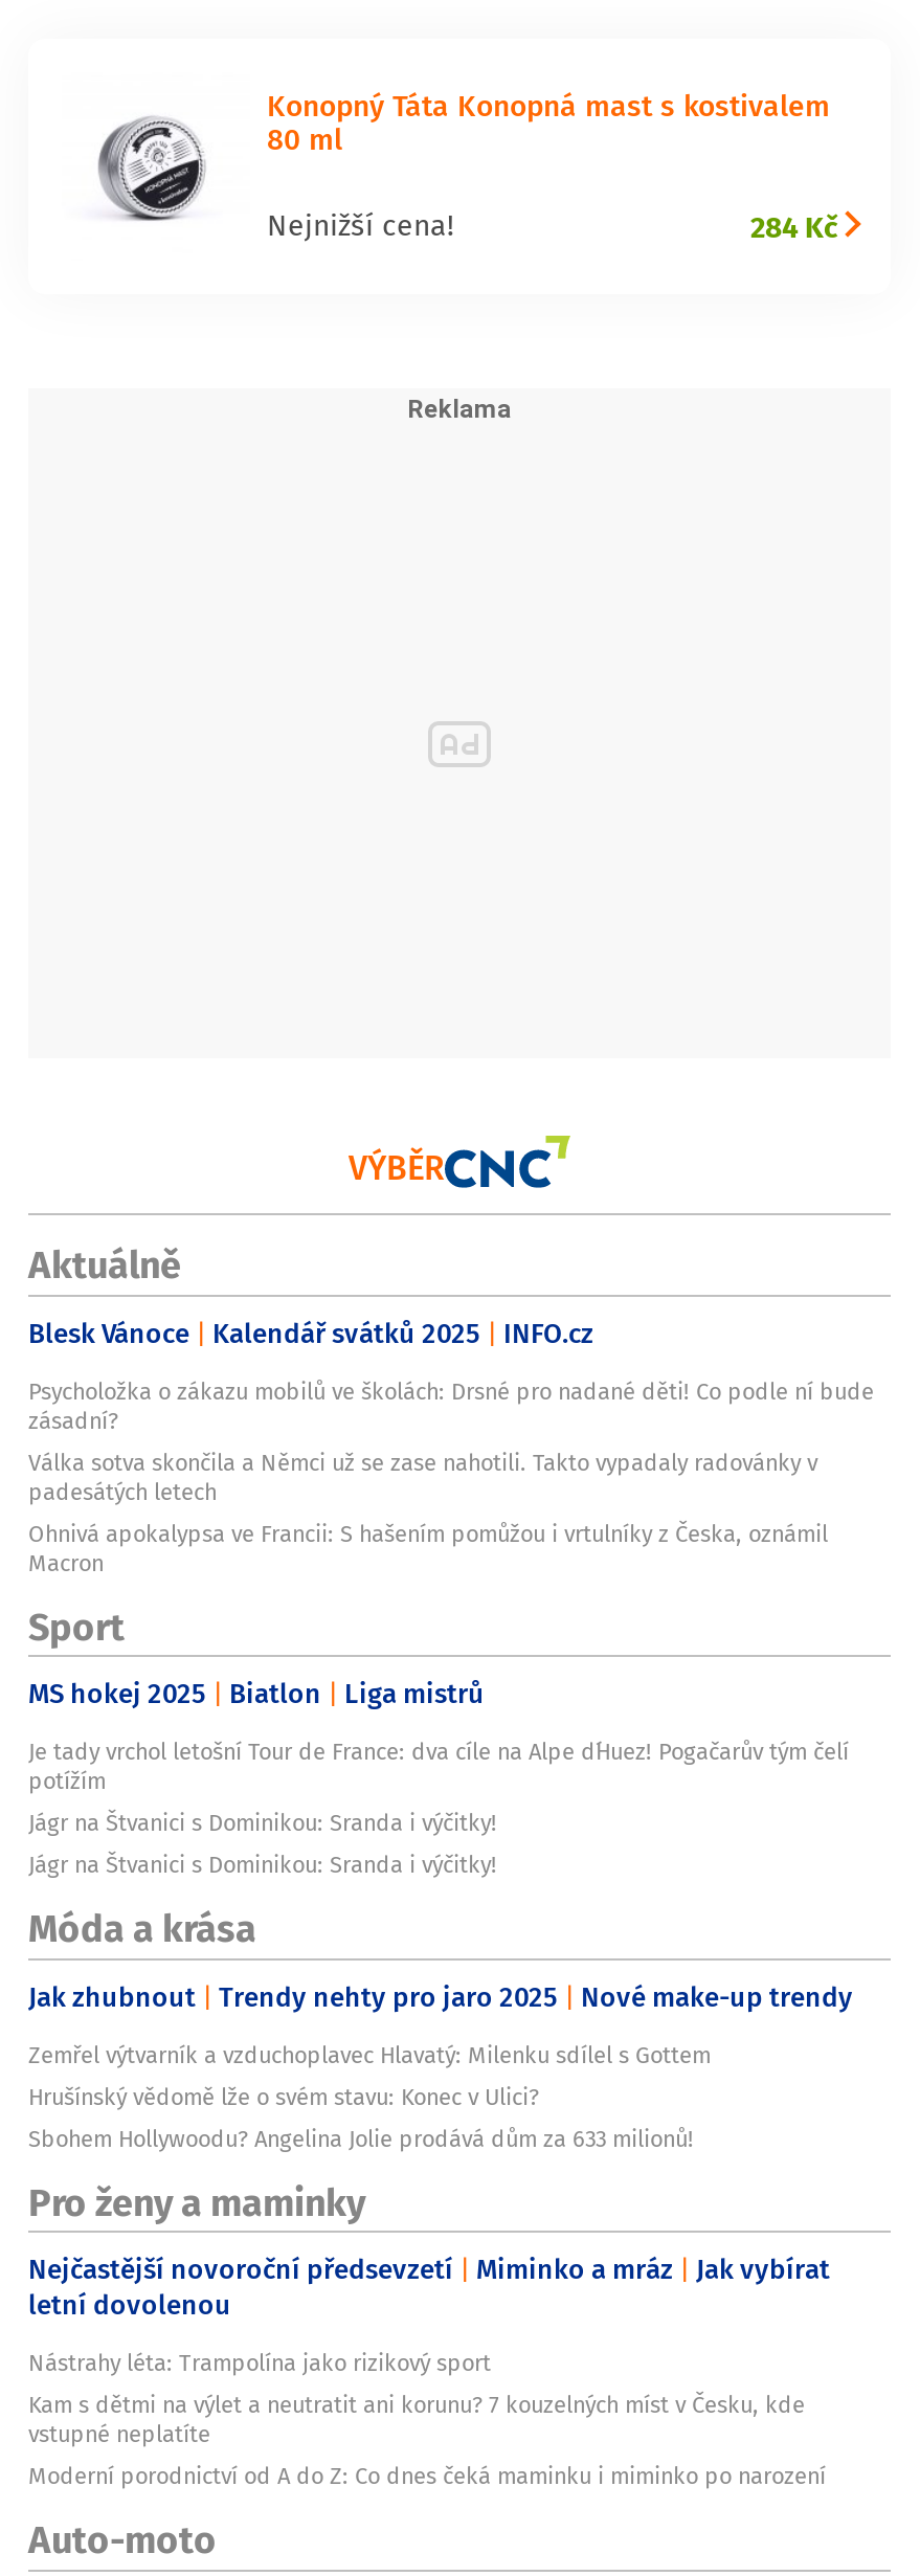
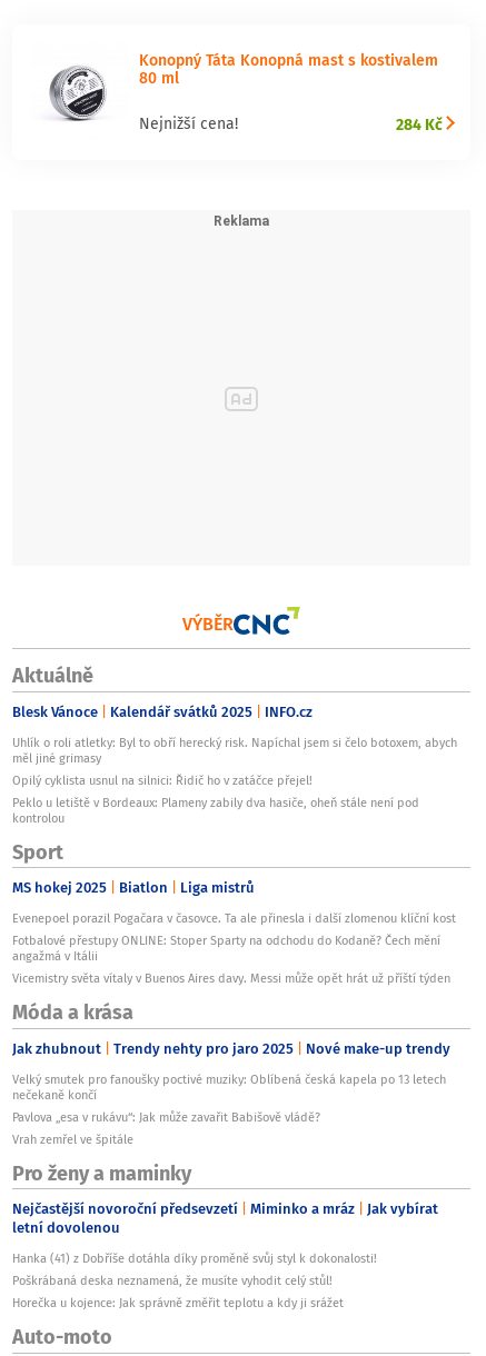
[28,1374,874,1579] Psycholožka o zákazu mobilů ve školách: Drsné pro nadané děti! Co podle ní bude | zásadní? | Válka sotva skončila a Němci už se zase nahotili. Takto vypadaly radovánky v | padesátých letech | Ohnivá apokalypsa ve Francii: S hašením pomůžou i vrtulníky z Česka, oznámil | Macron -> [12,733,457,827] Uhlík o roli atletky: Byl to obří herecký risk. Napíchal jsem si čelo botoxem, abych | měl jiné grimasy | Opilý cyklista usnul na silnici: Řidič ho v zatáčce přejel! | Peklo u letiště v Bordeaux: Plameny zabily dva hasiče, oheň stále není pod | kontrolou
[28,1735,849,1881] Je tady vrchol letošní Tour de France: dva cíle na Alpe d´Huez! Pogačarův tým čelí | potížím | Jágr na Štvanici s Dominikou: Sranda i výčitky! | Jágr na Štvanici s Dominikou: Sranda i výčitky! -> [12,909,456,987] Evenepoel porazil Pogačara v časovce. Ta ale přinesla i další zlomenou klíční kost | Fotbalové přestupy ONLINE: Stoper Sparty na odchodu do Kodaně? Čech mění | angažmá v Itálii | Vicemistry světa vítaly v Buenos Aires davy. Messi může opět hrát už příští týden
[28,2037,711,2155] Zemřel výtvarník a vzduchoplavec Hlavatý: Milenku sdílel s Gottem | Hrušínský vědomě lže o svém stavu: Konec v Ulici? | Sbohem Hollywoodu? Angelina Jolie prodává dům za 633 milionů! -> [12,1070,446,1148] Velký smutek pro fanoušky poctivé muziky: Oblíbená česká kapela po 13 letech | nečekaně končí | Pavlova „esa v rukávu“: Jak může zavařit Babišově vládě? | Vrah zemřel ve špitále
[28,2346,826,2493] Nástrahy léta: Trampolína jako rizikový sport | Kam s dětmi na výlet a neutratit ani korunu? 7 kouzelných míst v Česku, kde | vstupné neplatíte | Moderní porodnictví od A do Z: Co dnes čeká maminku i miminko po narození -> [12,1250,377,1312] Hanka (41) z Dobříše dotáhla díky proměně svůj styl k dokonalosti! | Poškrábaná deska neznamená, že musíte vyhodit celý stůl! | Horečka u kojence: Jak správně změřit teplotu a kdy ji srážet

